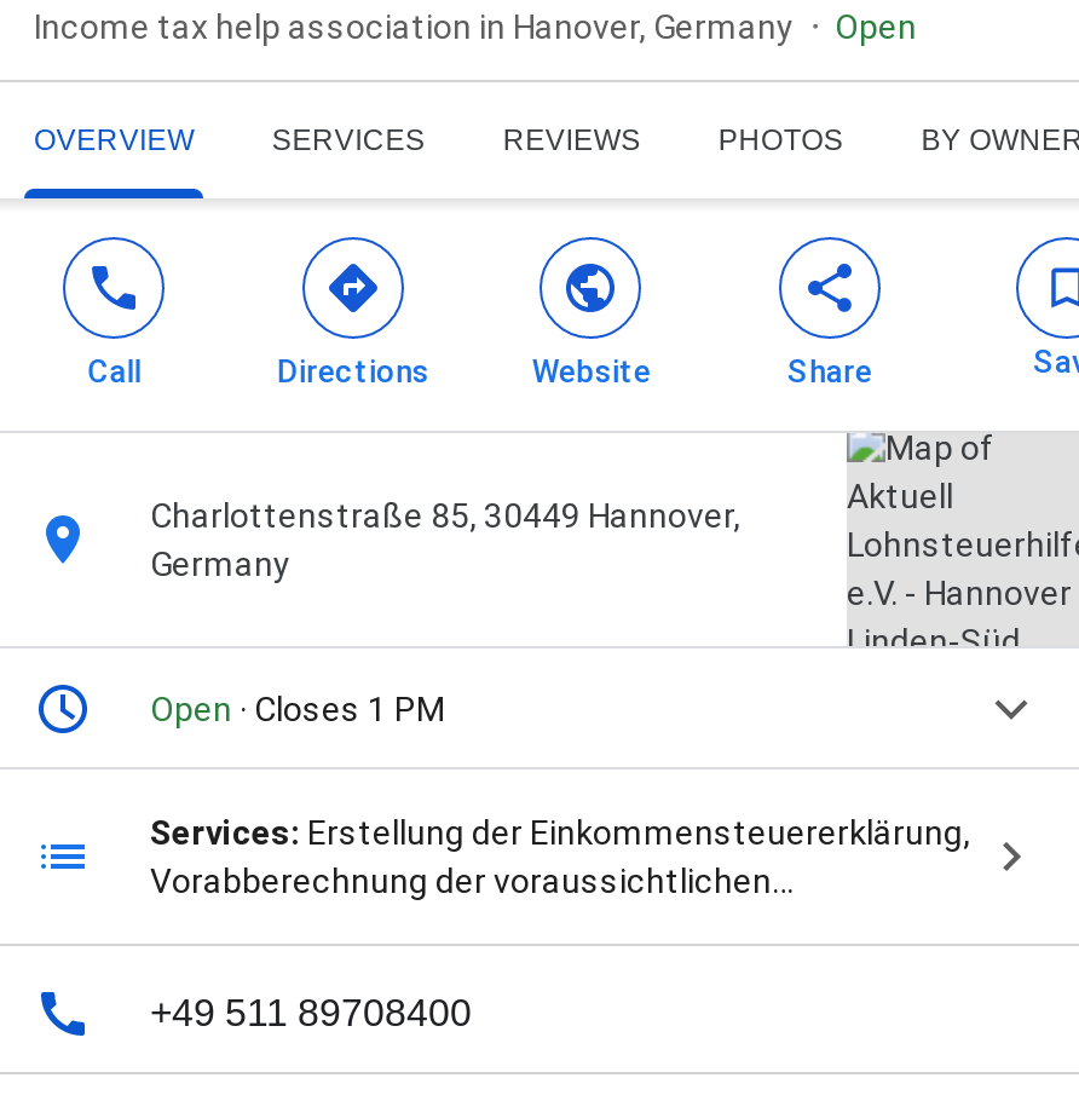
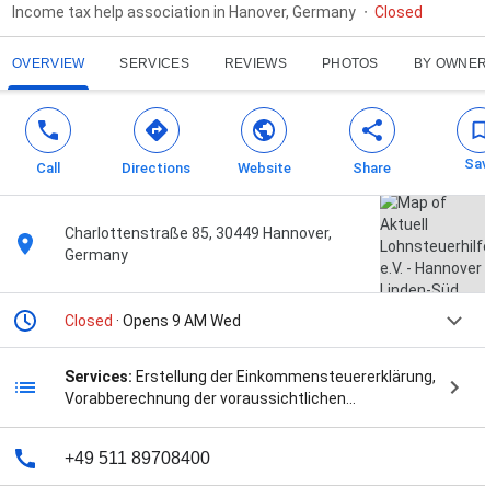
[835,8,917,46] Open -> [374,4,423,21] Closed
[150,690,445,729] Open · Closes 1 PM -> [65,312,241,330] Closed · Opens 9 AM Wed

